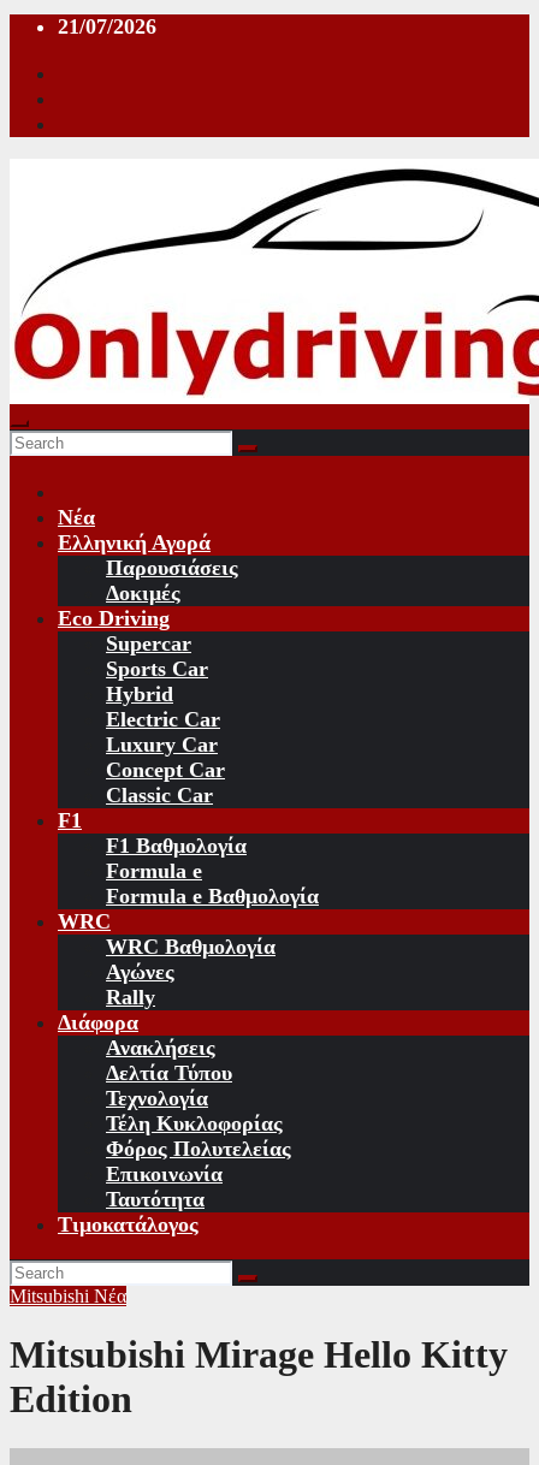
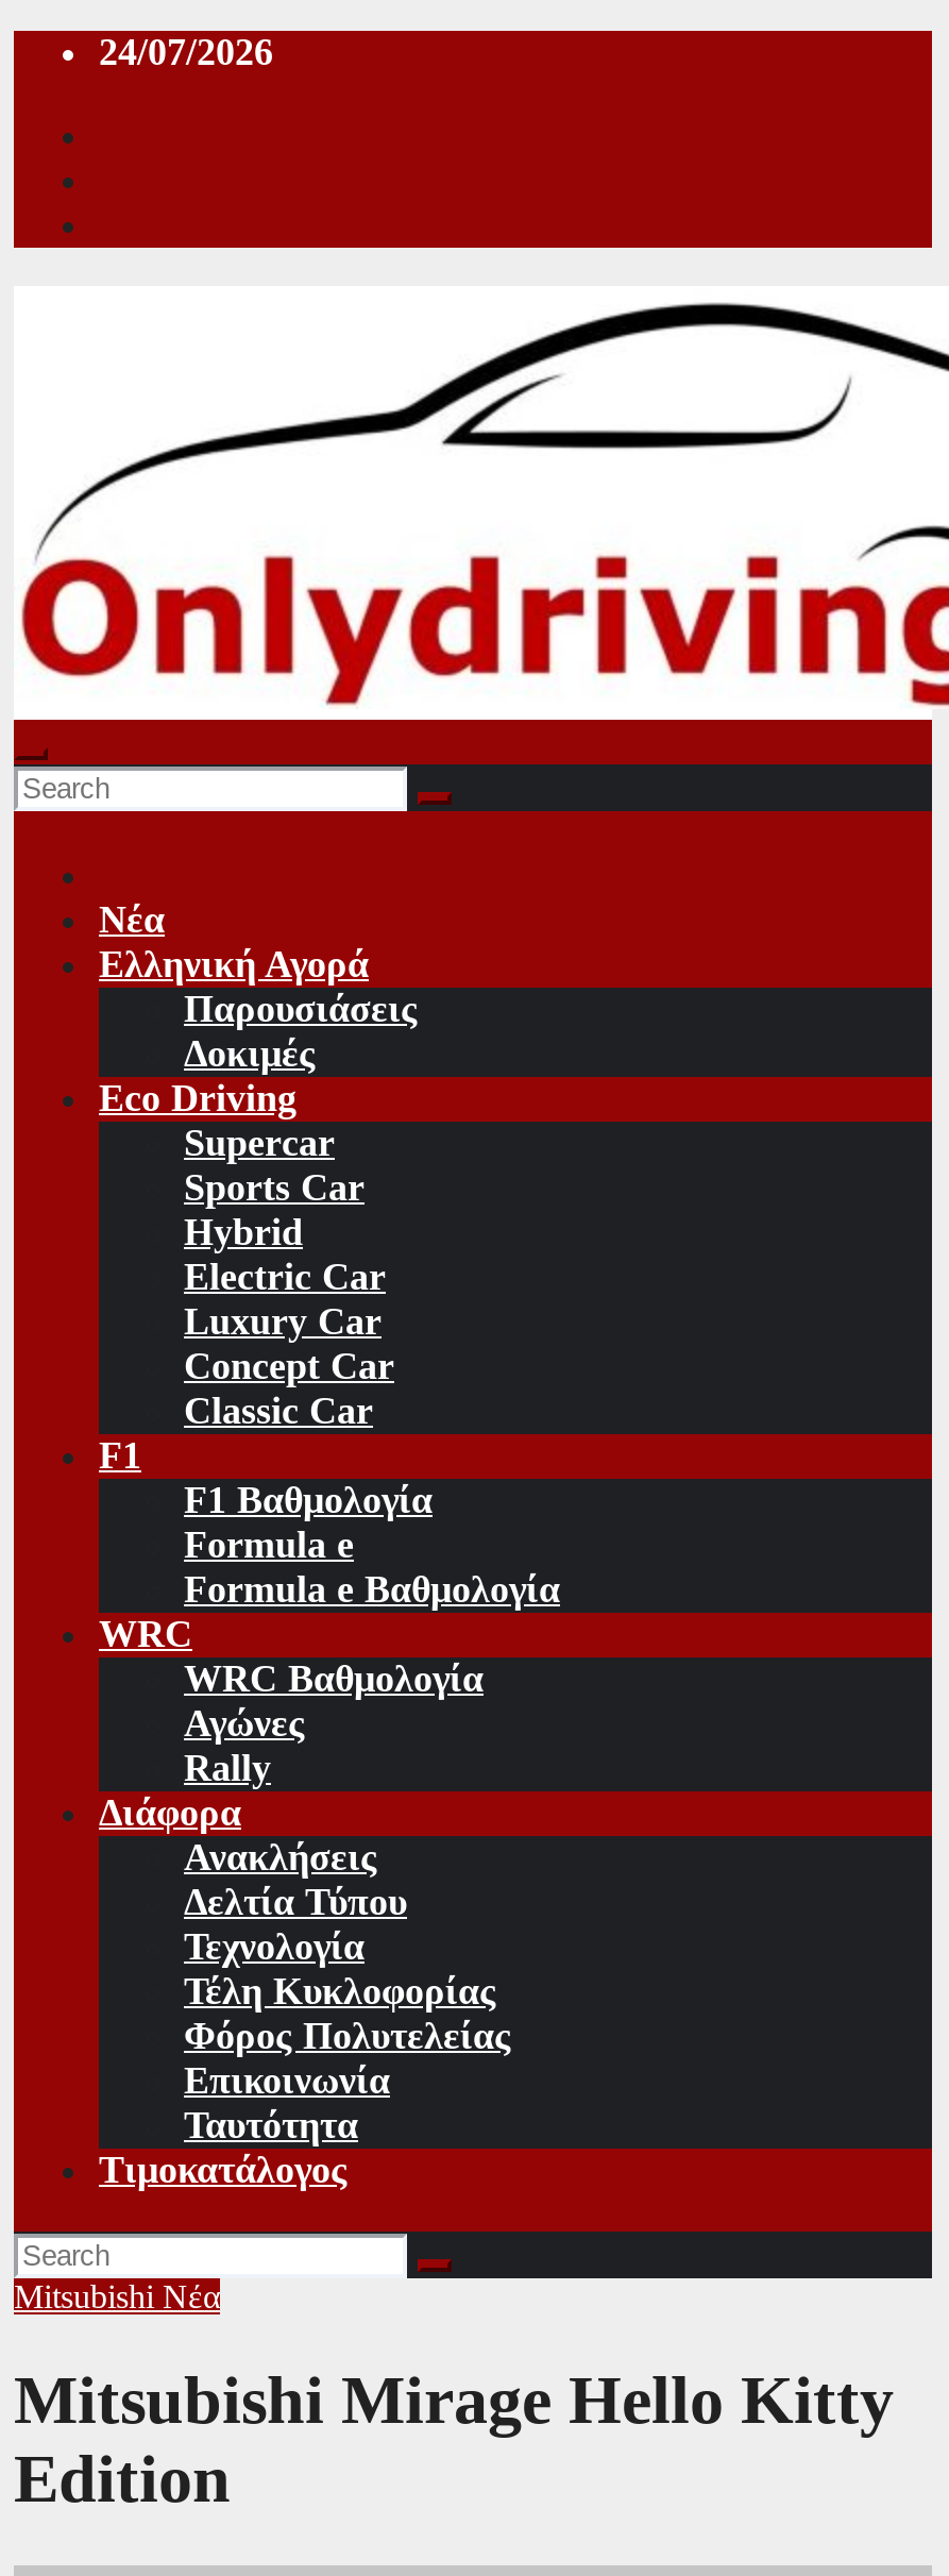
[58,14,156,38] 21/07/2026 -> [99,31,273,73] 24/07/2026

